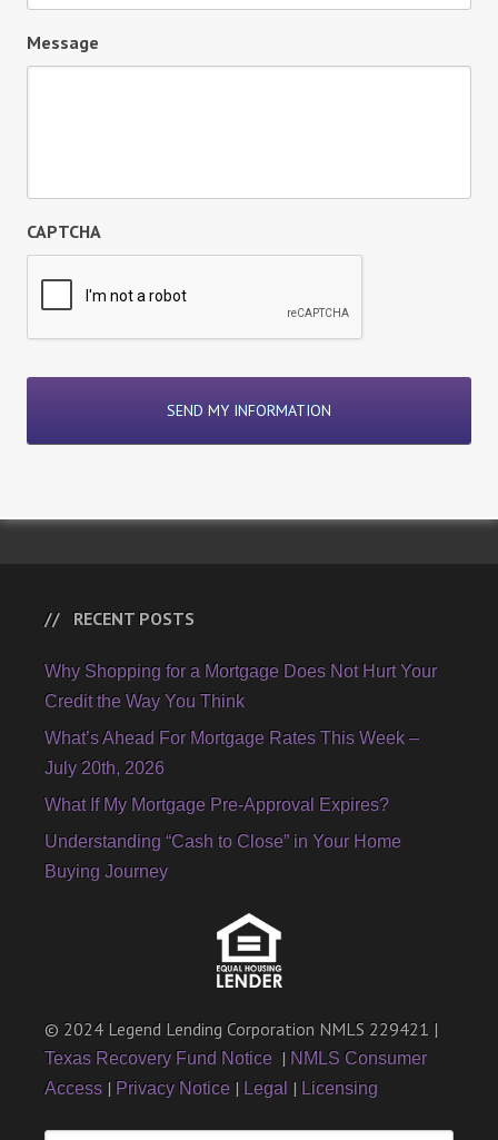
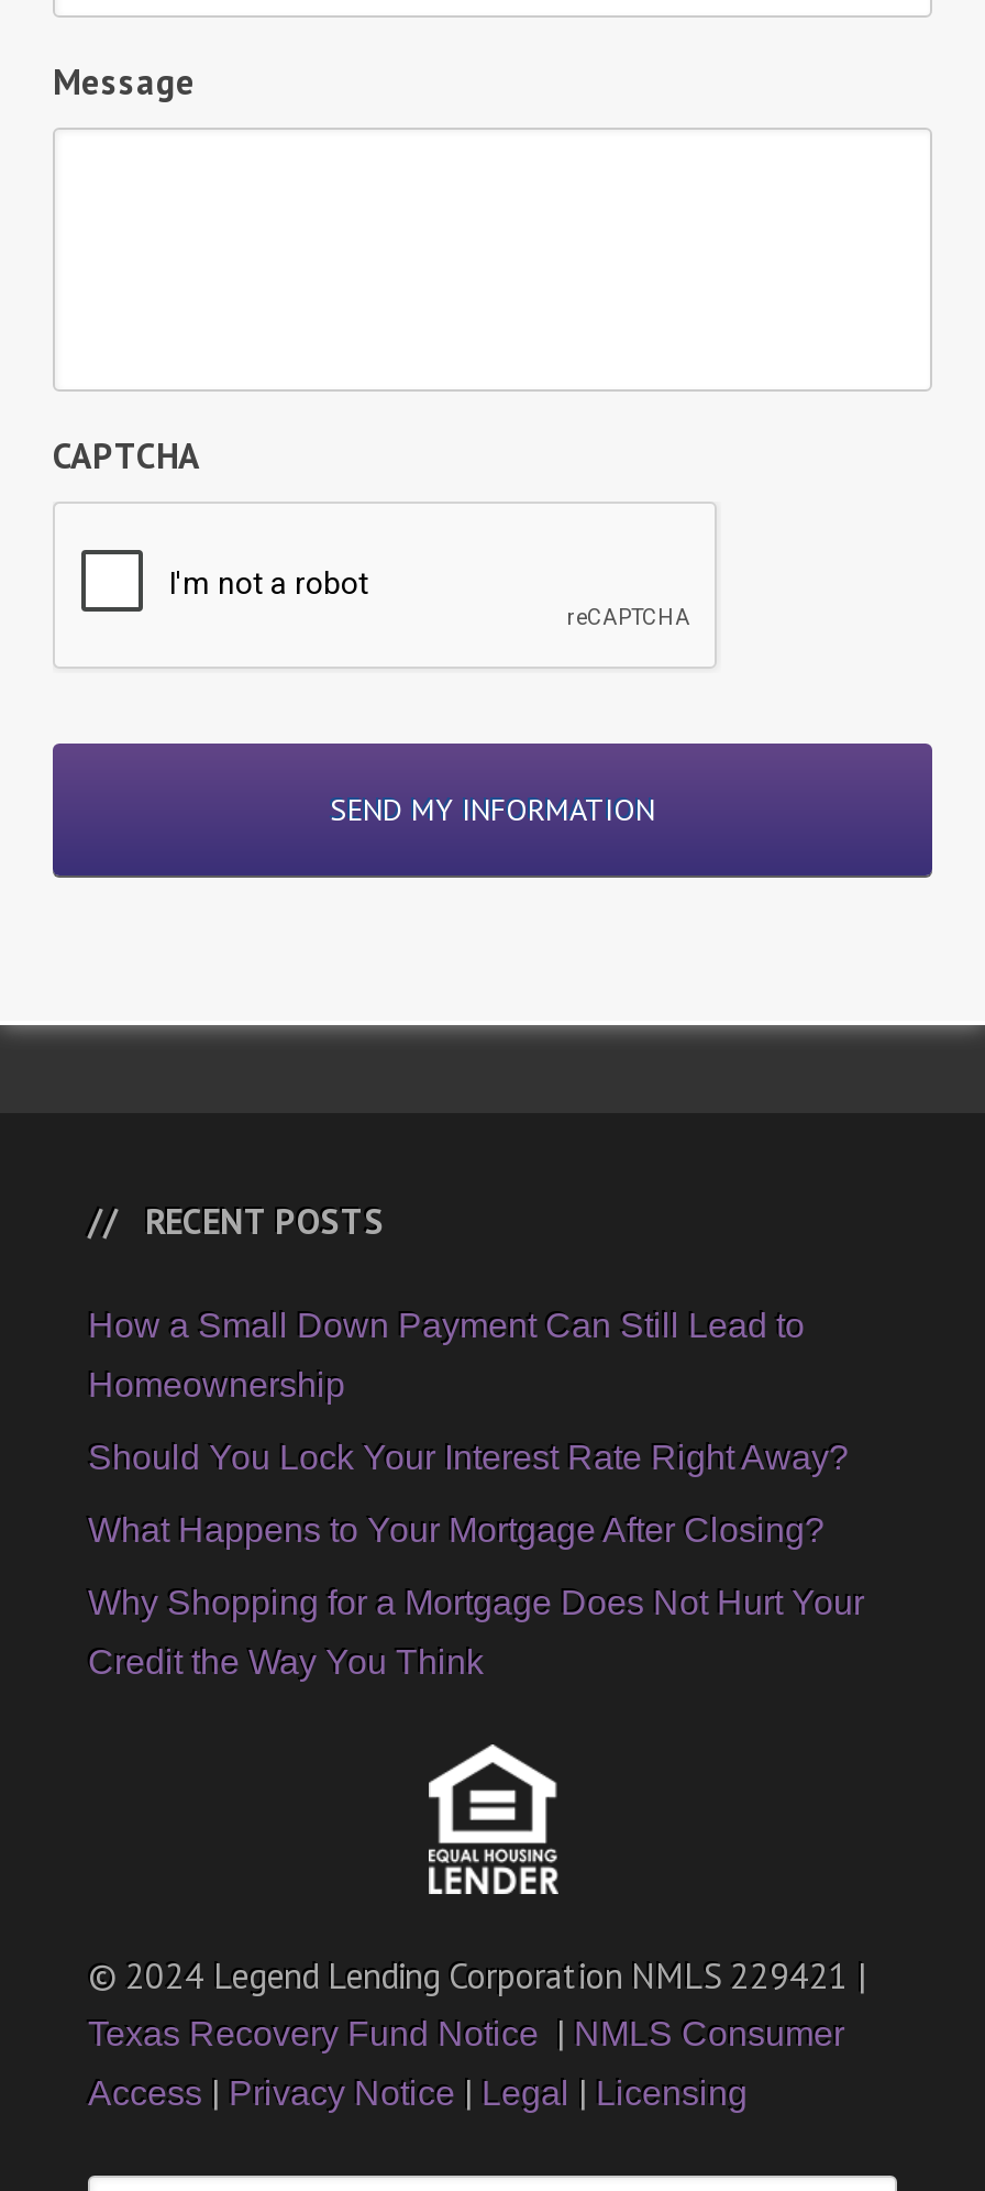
none -> [88,1308,849,1550] How a Small Down Payment Can Still Lead to | Homeownership | Should You Lock Your Interest Rate Right Away? | What Happens to Your Mortgage After Closing?
moved [44,662,437,711] -> [88,1585,864,1682]: Why Shopping for a Mortgage Does Not Hurt Your | Credit the Way You Think
[44,728,419,881] What’s Ahead For Mortgage Rates This Week – | July 20th, 2026 | What If My Mortgage Pre-Approval Expires? | Understanding “Cash to Close” in Your Home | Buying Journey -> none

